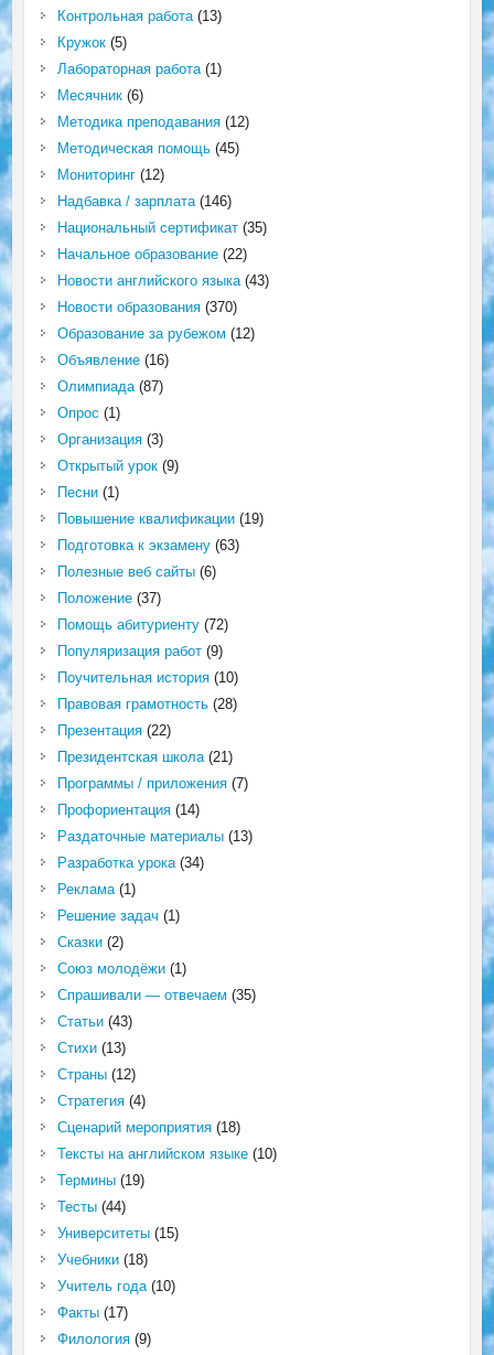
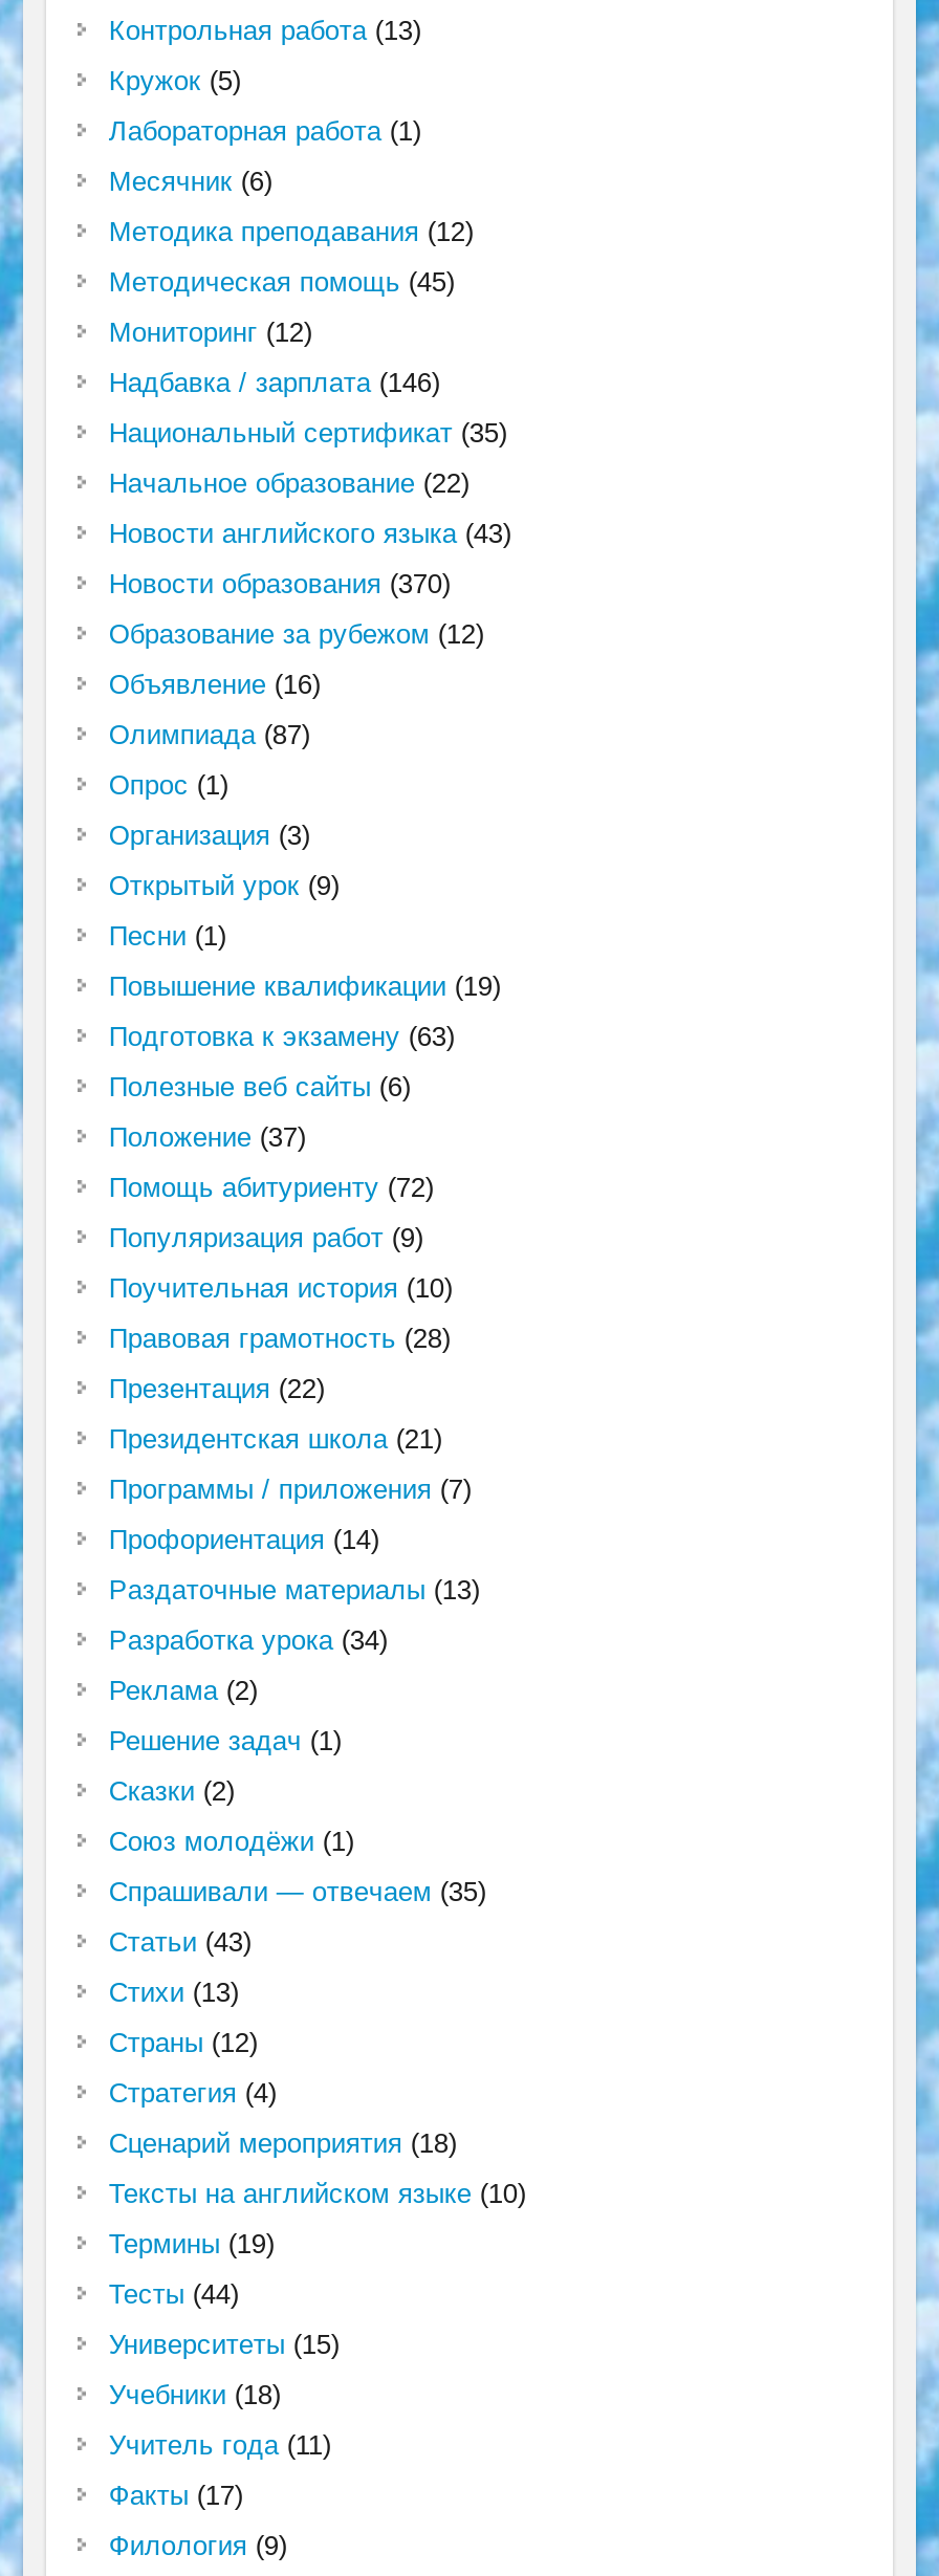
[57,881,135,897] Реклама (1) -> [109,1675,257,1706] Реклама (2)
[57,1278,175,1294] Учитель года (10) -> [109,2429,331,2461] Учитель года (11)

